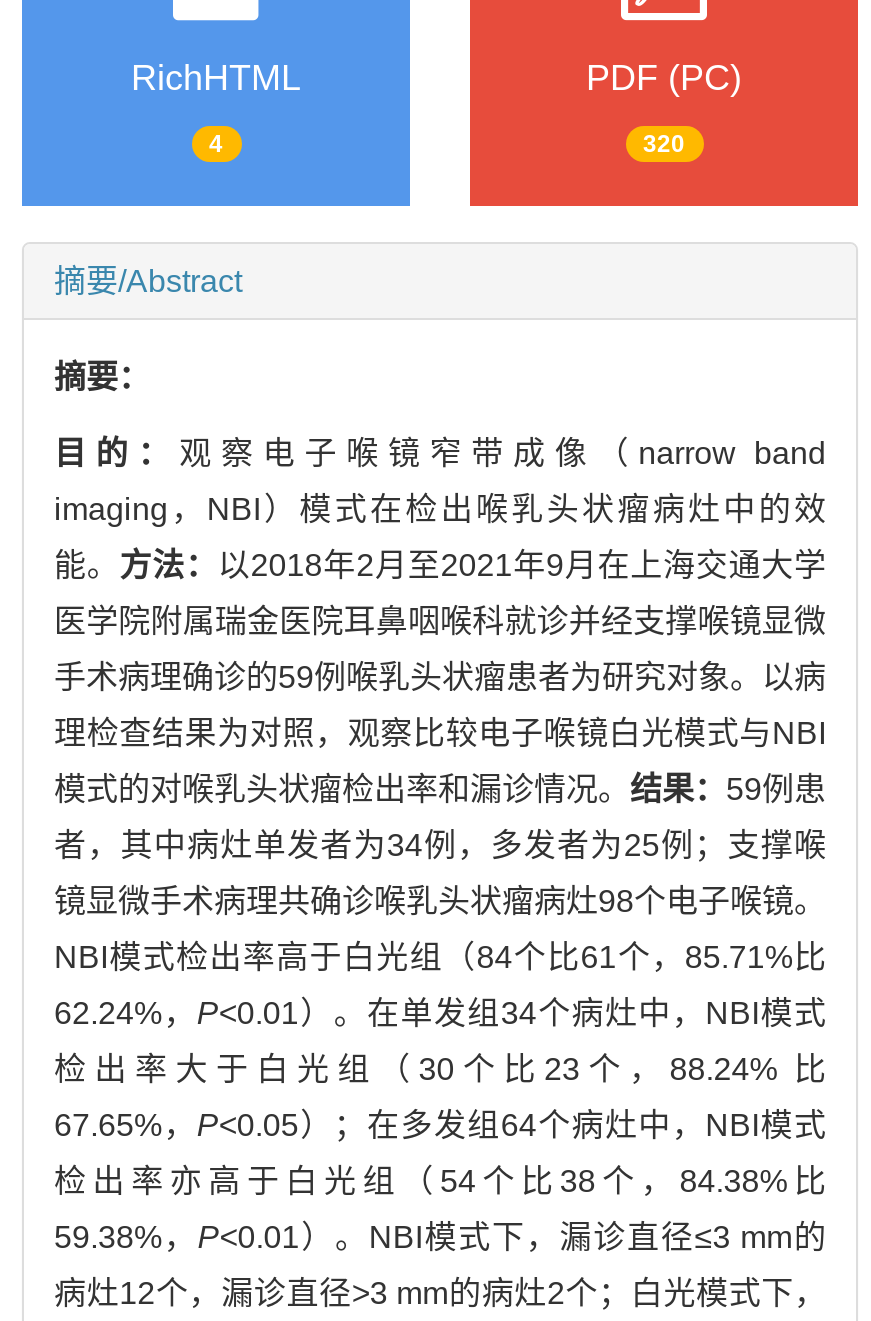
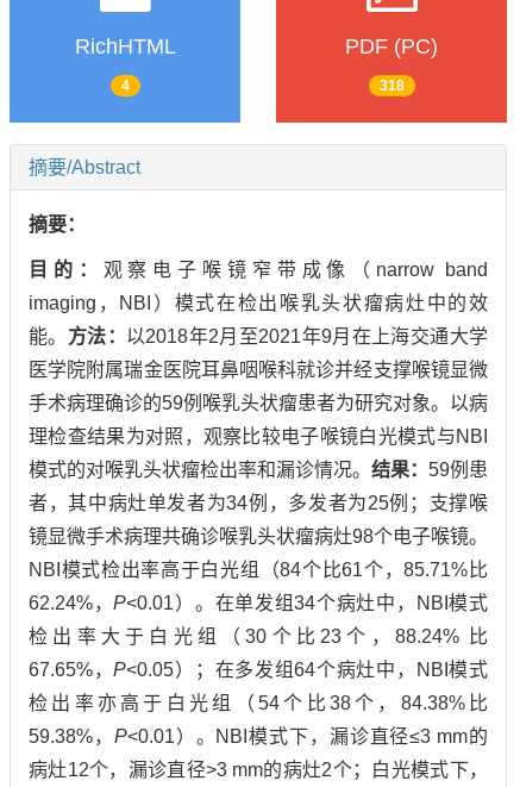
[643,130,685,158] 320 -> [379,77,404,94] 318

